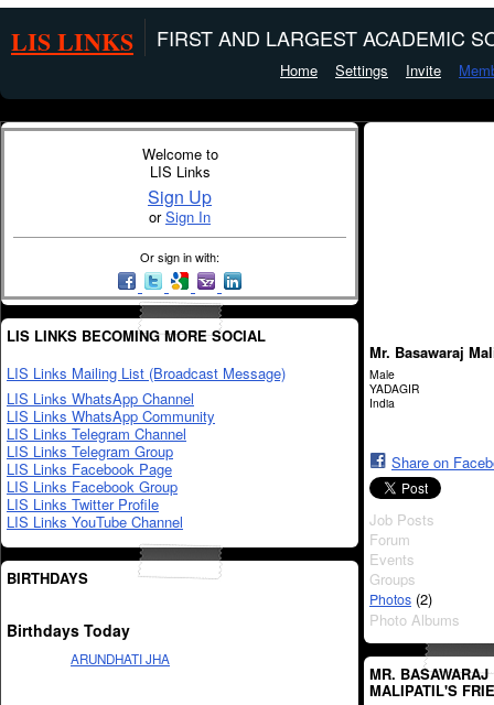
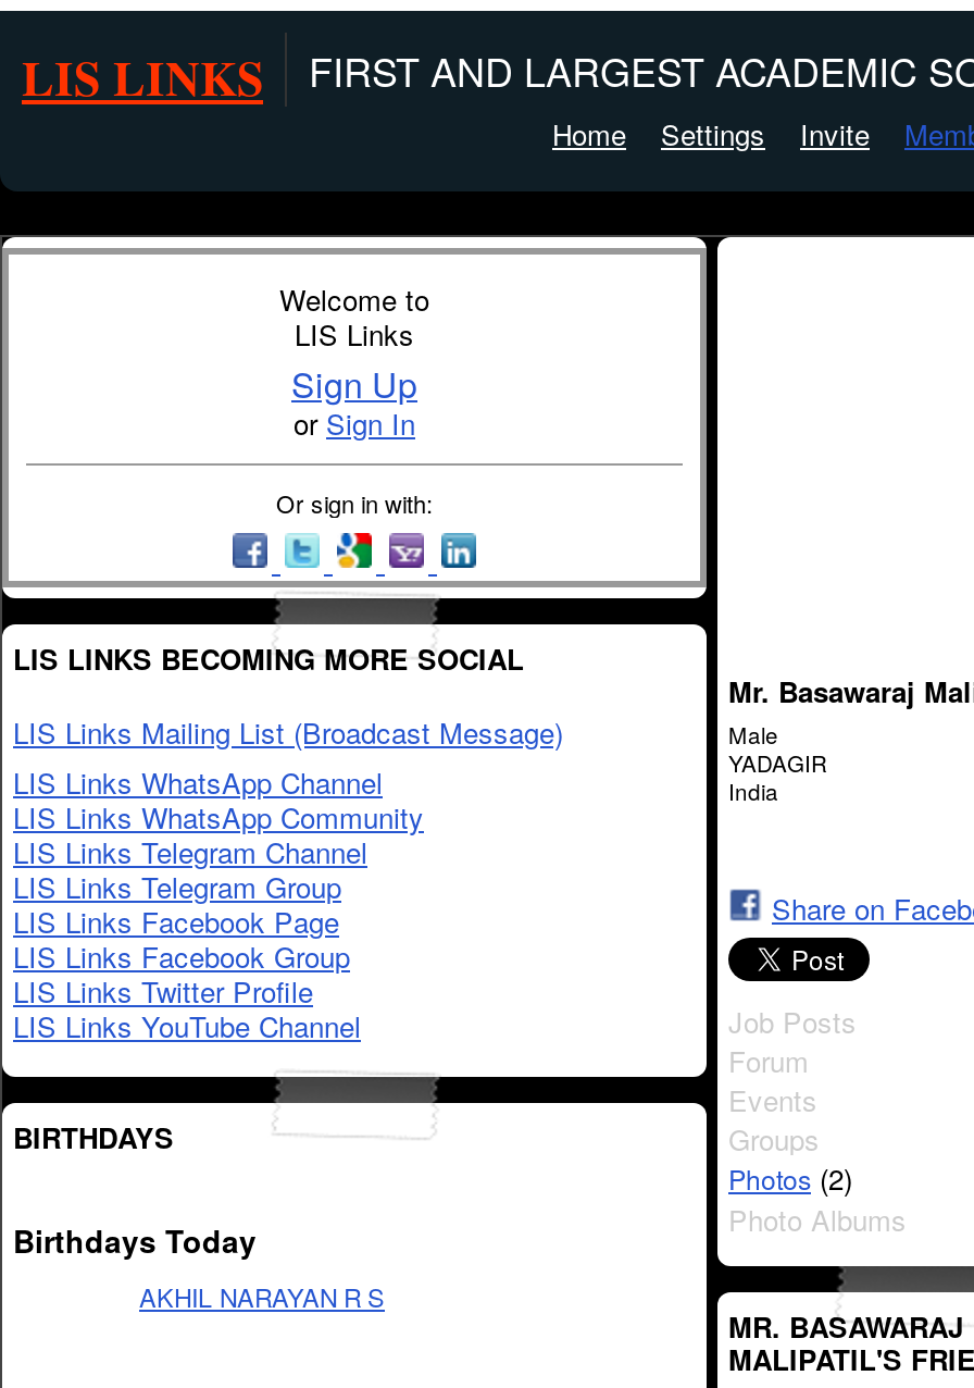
[71,650,170,668] ARUNDHATI JHA -> [139,1279,385,1314] AKHIL NARAYAN R S

